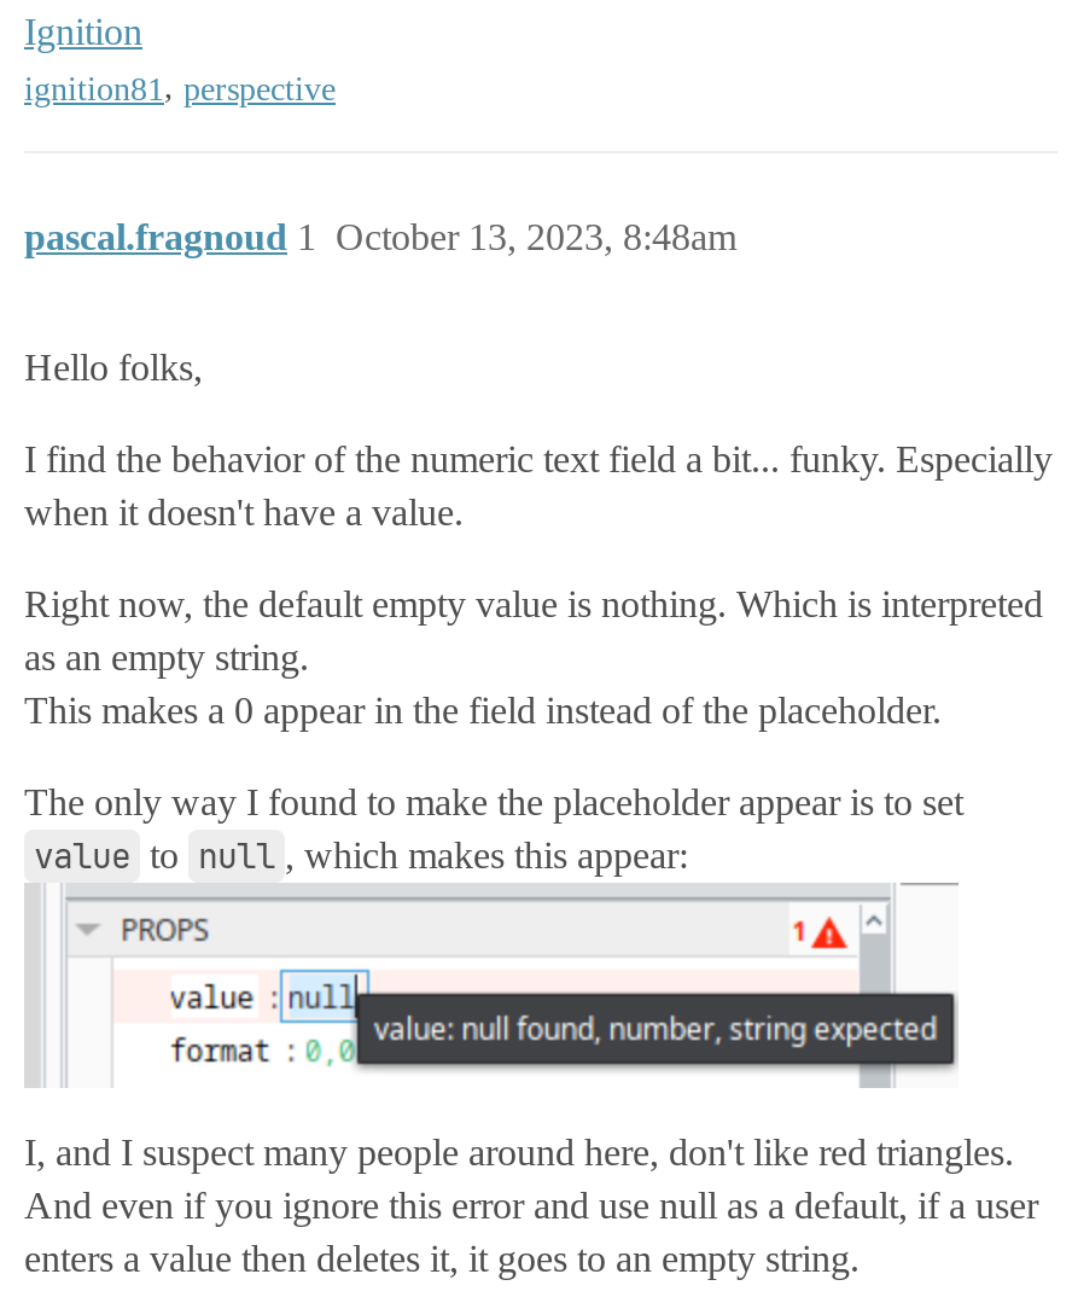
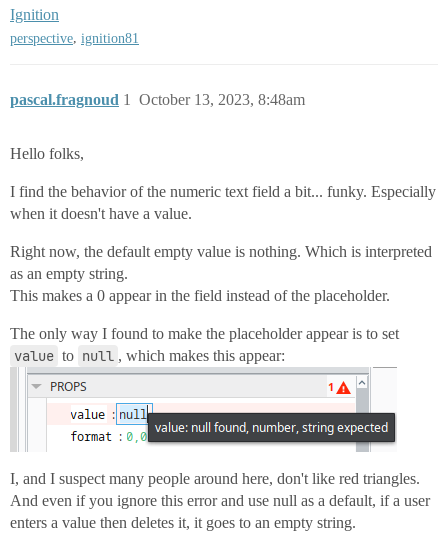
[24,69,336,108] ignition81, perspective -> [10,30,139,46] perspective, ignition81

